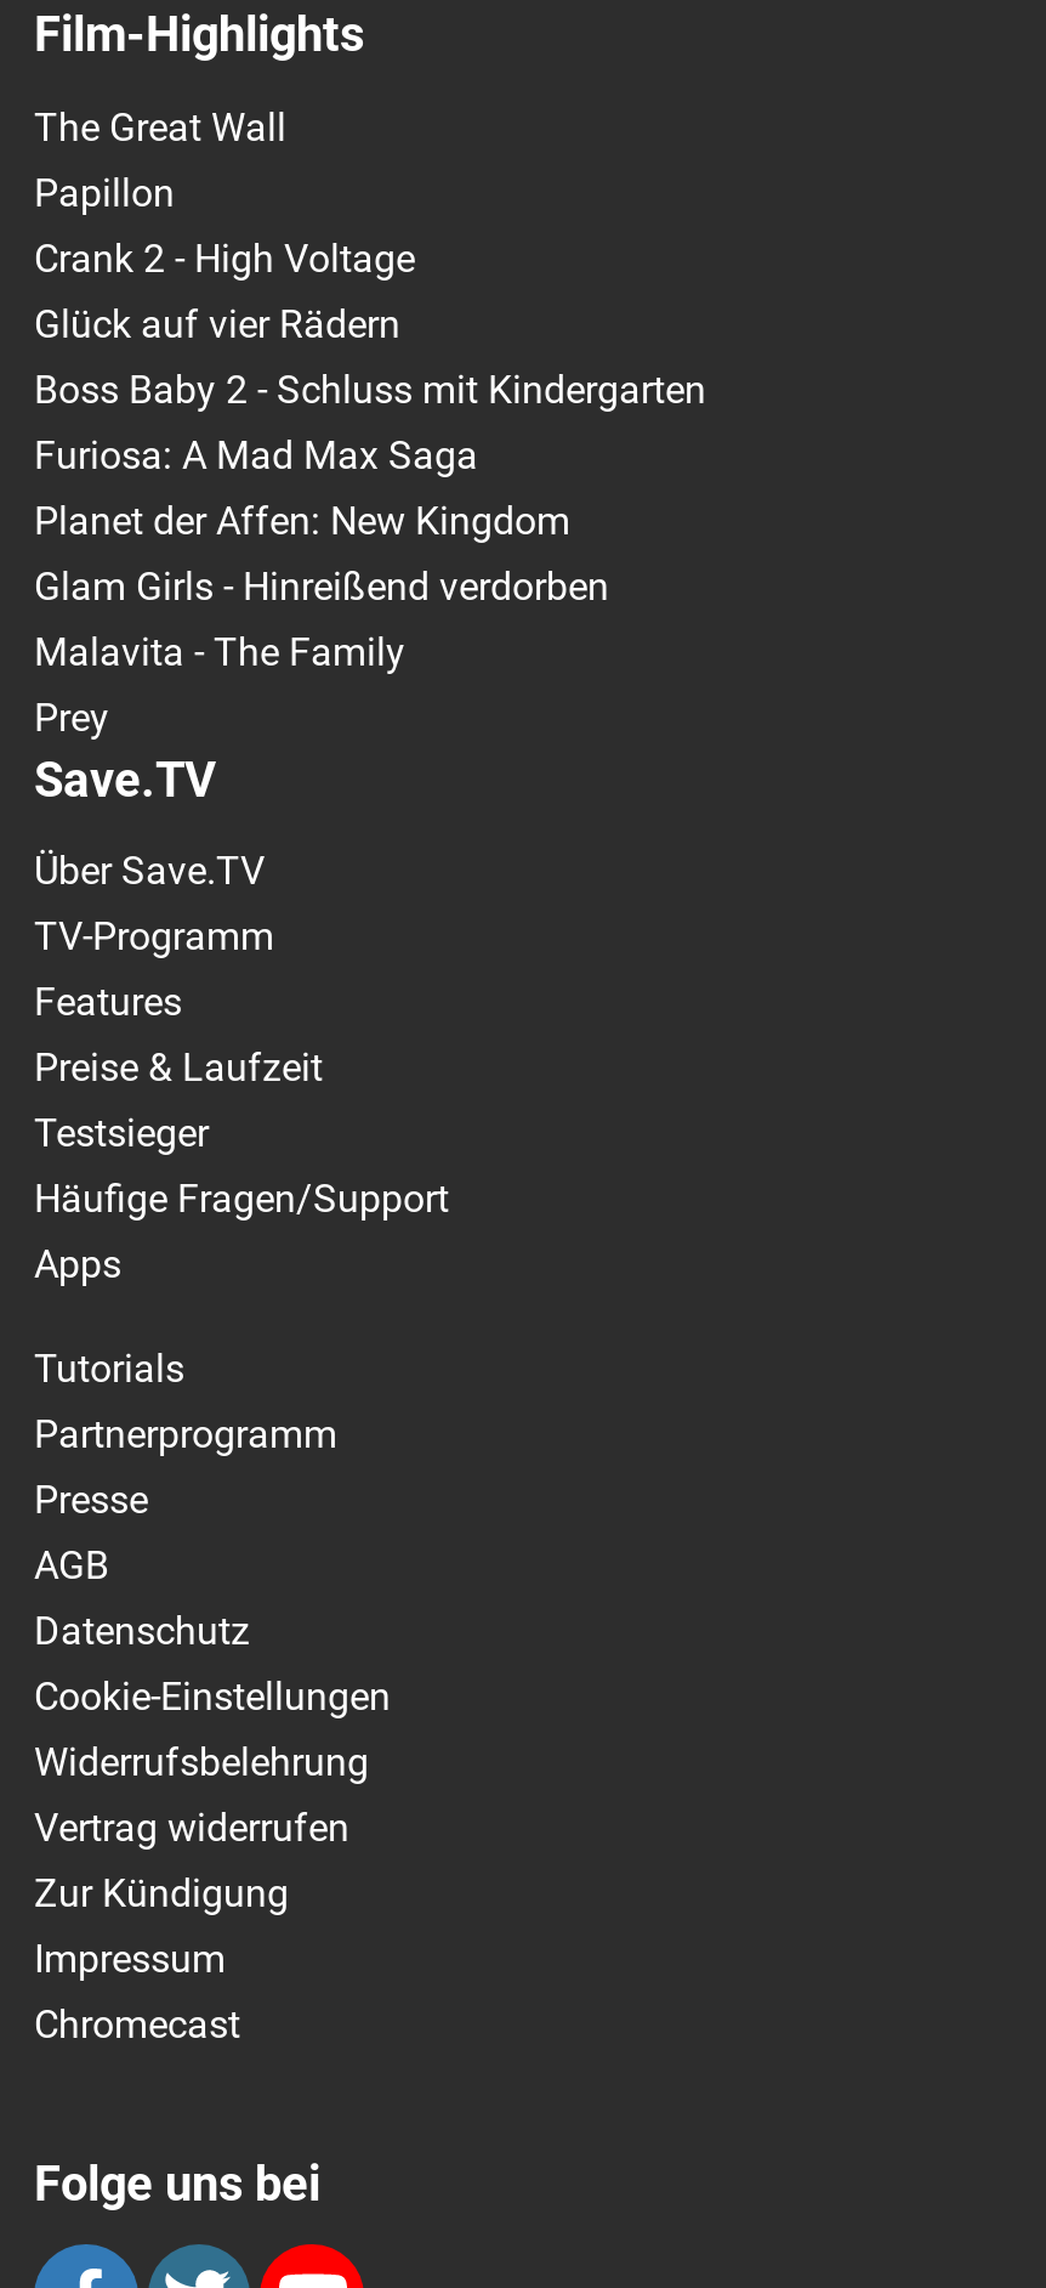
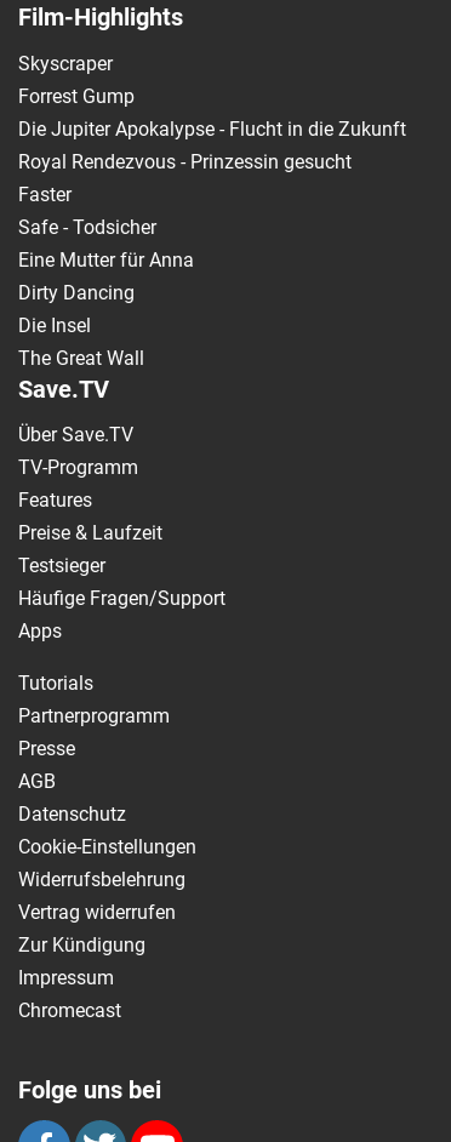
none -> [18,52,406,337] Skyscraper | Forrest Gump | Die Jupiter Apokalypse - Flucht in die Zukunft | Royal Rendezvous - Prinzessin gesucht | Faster | Safe - Todsicher | Eine Mutter für Anna | Dirty Dancing | Die Insel
moved [34,103,286,150] -> [18,346,144,369]: The Great Wall
[34,169,706,740] Papillon | Crank 2 - High Voltage | Glück auf vier Rädern | Boss Baby 2 - Schluss mit Kindergarten | Furiosa: A Mad Max Saga | Planet der Affen: New Kingdom | Glam Girls - Hinreißend verdorben | Malavita - The Family | Prey -> none

